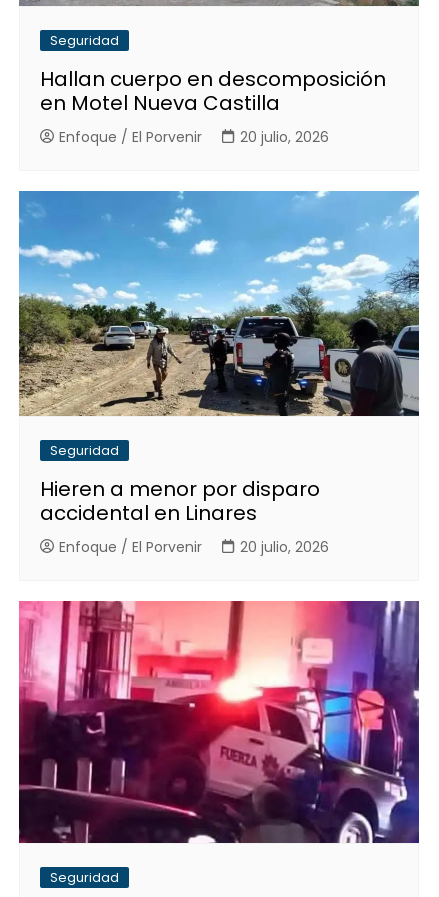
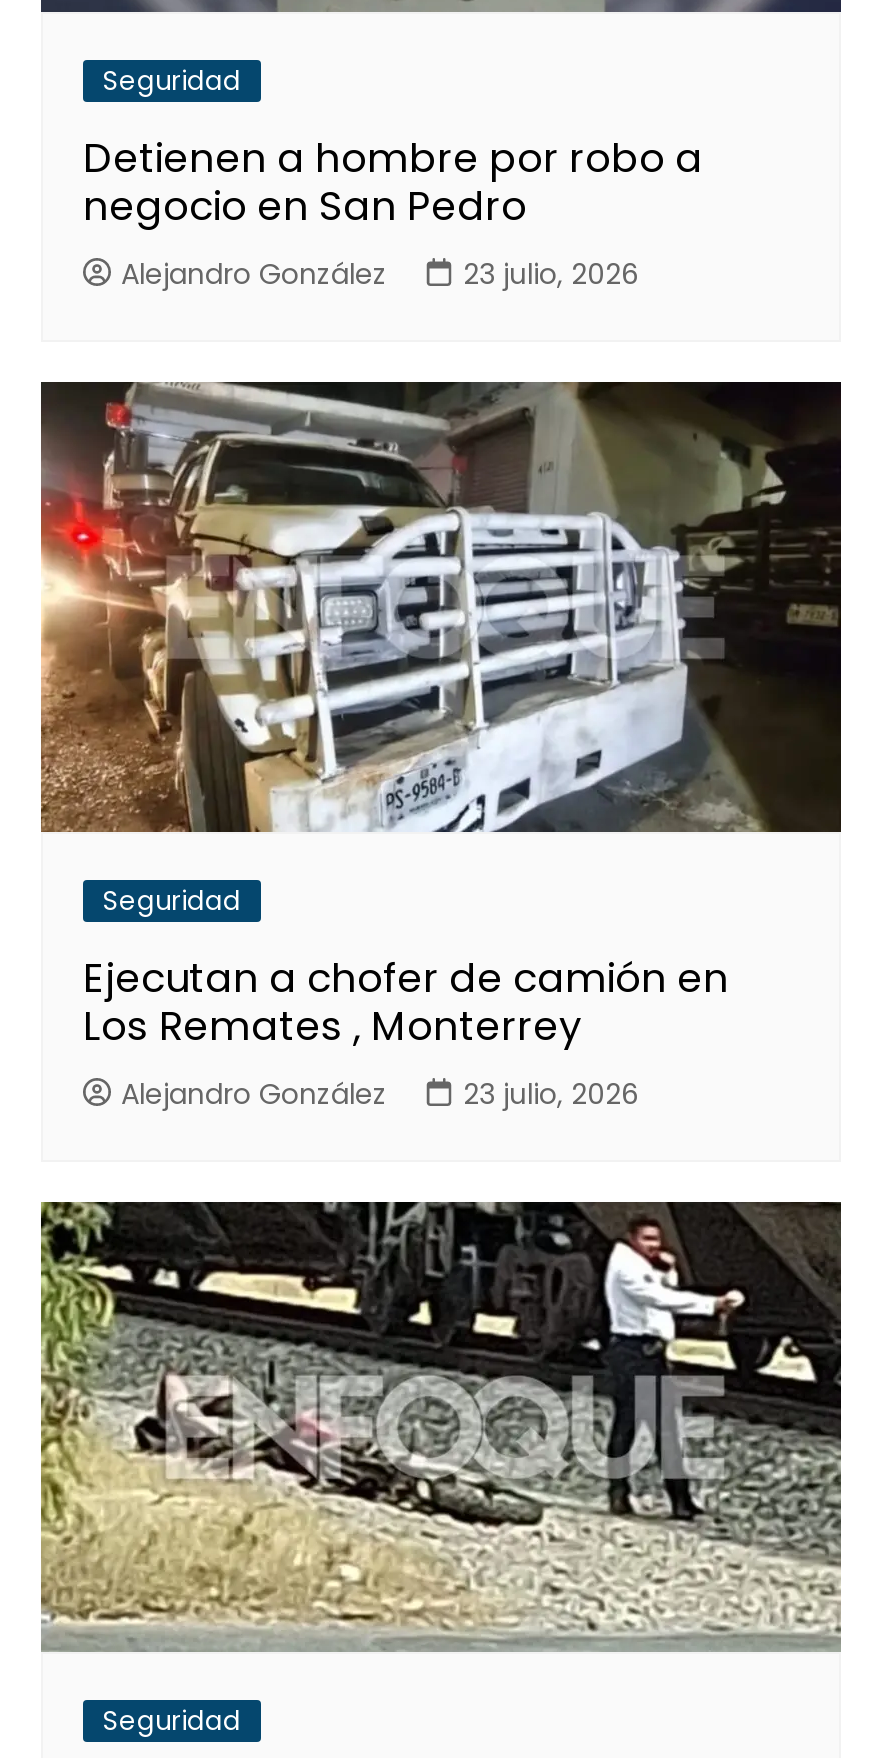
[40,65,386,147] Hallan cuerpo en descomposición | en Motel Nueva Castilla | Enfoque / El Porvenir | 20 julio, 2026 -> [83,130,703,294] Detienen a hombre por robo a | negocio en San Pedro | Alejandro González | 23 julio, 2026
[18,190,420,417] [image] -> [39,380,843,834] [image]
[40,475,329,557] Hieren a menor por disparo | accidental en Linares | Enfoque / El Porvenir | 20 julio, 2026 -> [83,950,729,1114] Ejecutan a chofer de camión en | Los Remates , Monterrey | Alejandro González | 23 julio, 2026
[18,600,420,843] [image] -> [39,1200,843,1654] [image]

